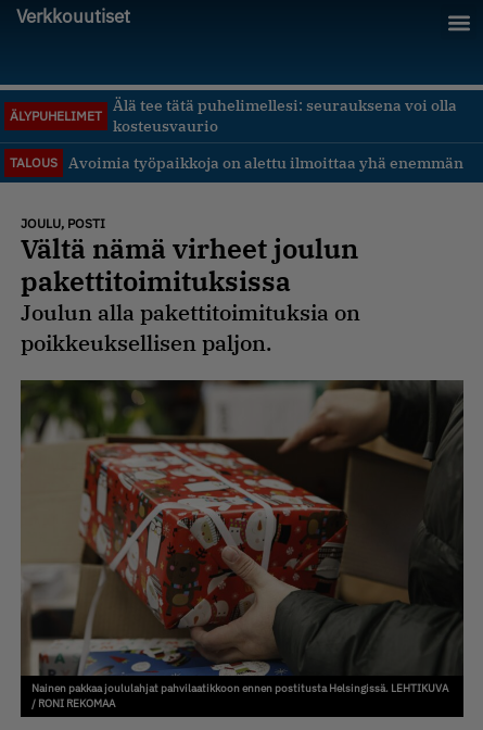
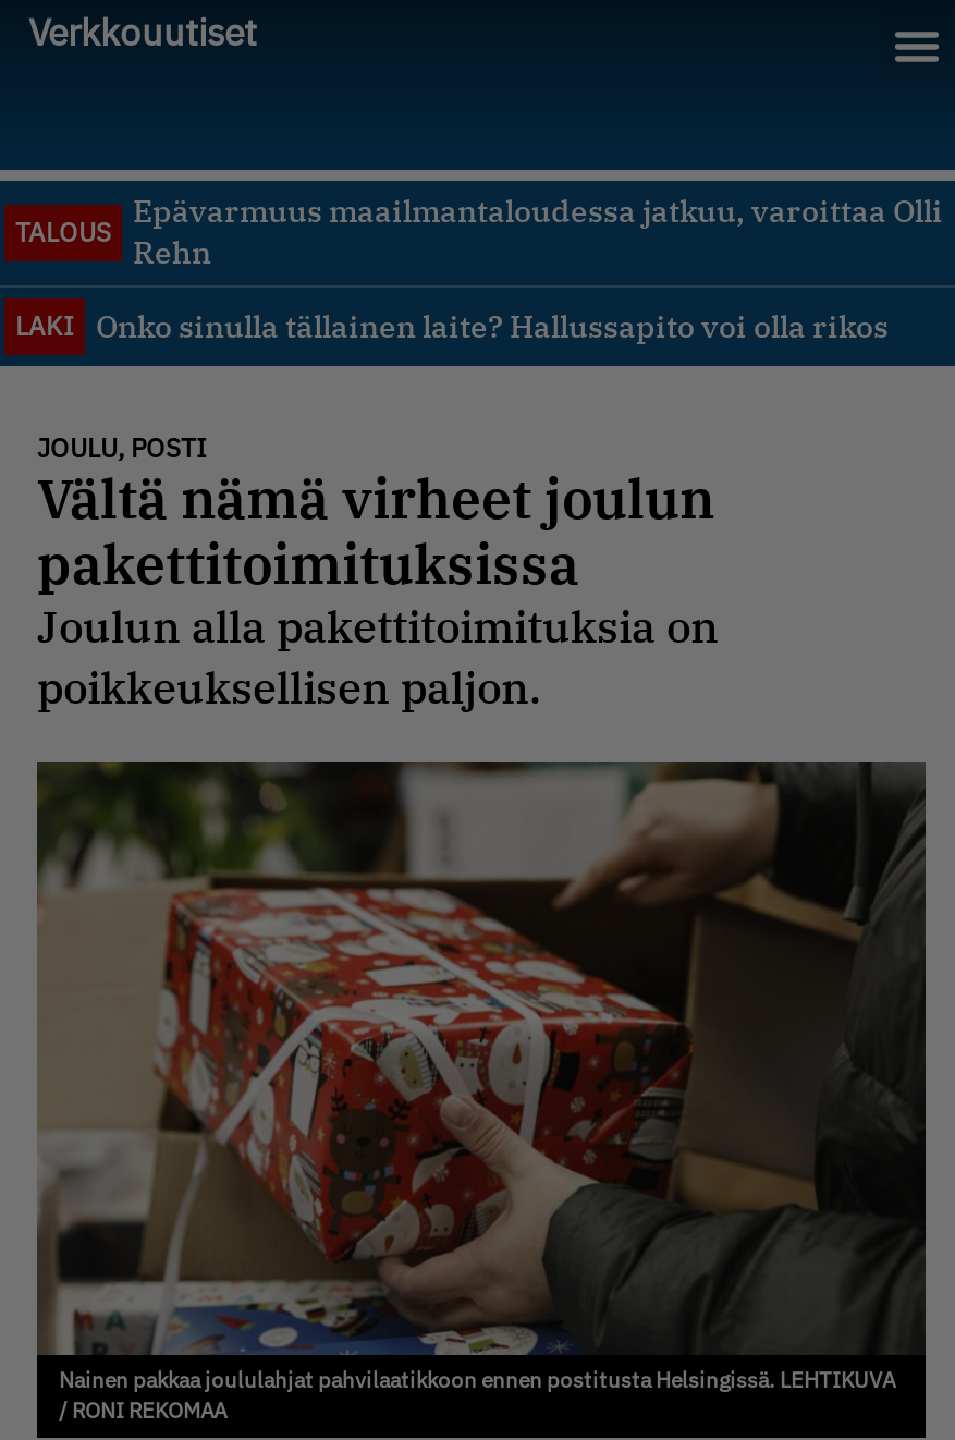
[113,96,457,136] Älä tee tätä puhelimellesi: seurauksena voi olla | kosteusvaurio -> none
[10,108,102,124] ÄLYPUHELIMET -> none
moved [10,154,58,171] -> [15,216,111,248]: TALOUS
[68,153,463,172] Avoimia työpaikkoja on alettu ilmoittaa yhä enemmän -> [15,192,943,345] Epävarmuus maailmantaloudessa jatkuu, varoittaa Olli | Rehn | LAKI | Onko sinulla tällainen laite? Hallussapito voi olla rikos

